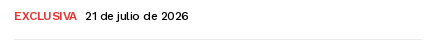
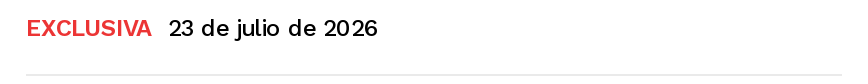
[14,9,188,23] EXCLUSIVA 21 de julio de 2026 -> [26,14,379,42] EXCLUSIVA 23 de julio de 2026

